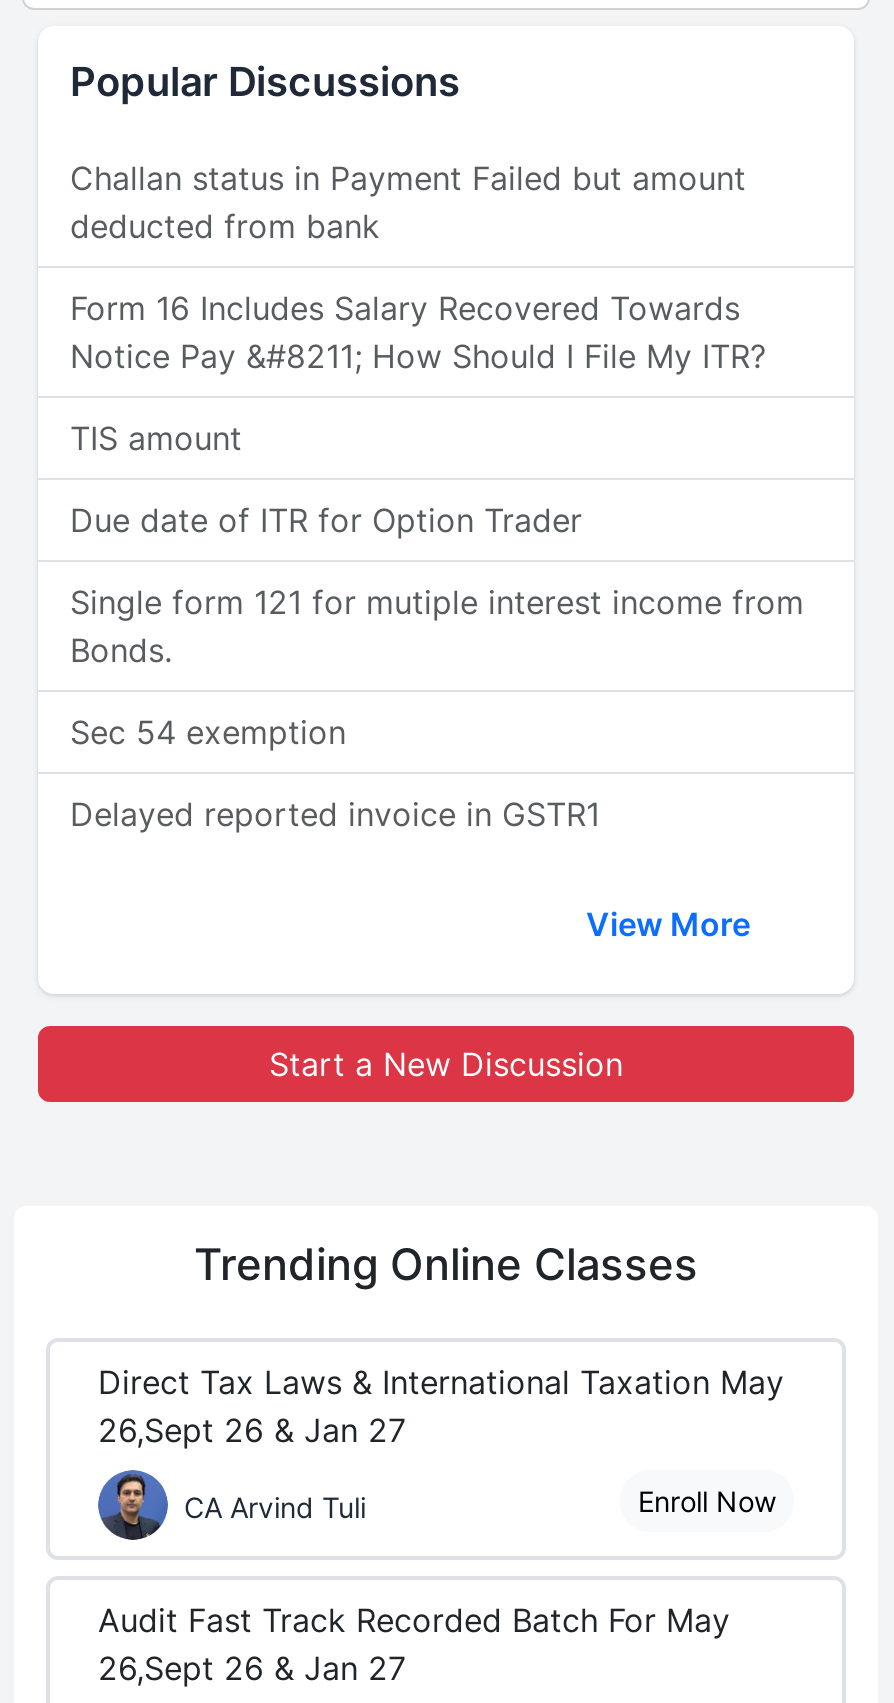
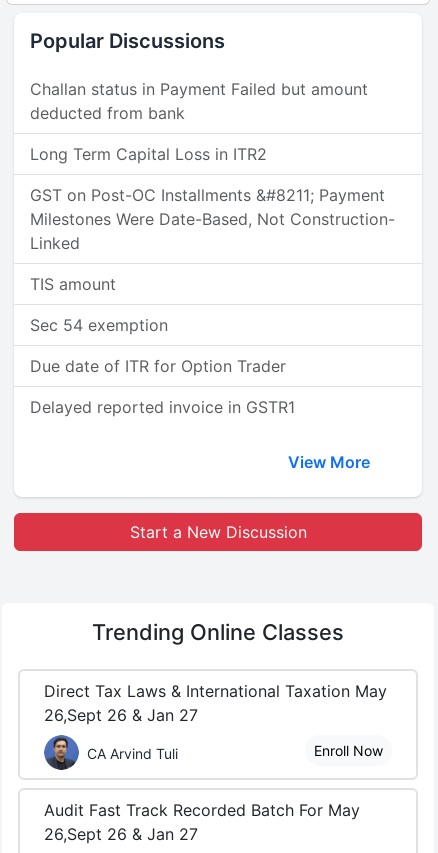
[70,288,766,376] Form 16 Includes Salary Recovered Towards | Notice Pay &#8211; How Should I File My ITR? -> [30,144,395,253] Long Term Capital Loss in ITR2 | GST on Post-OC Installments &#8211; Payment | Milestones Were Date-Based, Not Construction- | Linked
moved [70,418,242,458] -> [30,274,116,294]: TIS amount
moved [70,500,582,540] -> [30,356,286,376]: Due date of ITR for Option Trader
[70,582,804,670] Single form 121 for mutiple interest income from | Bonds. -> none
moved [70,712,346,752] -> [30,315,168,335]: Sec 54 exemption

